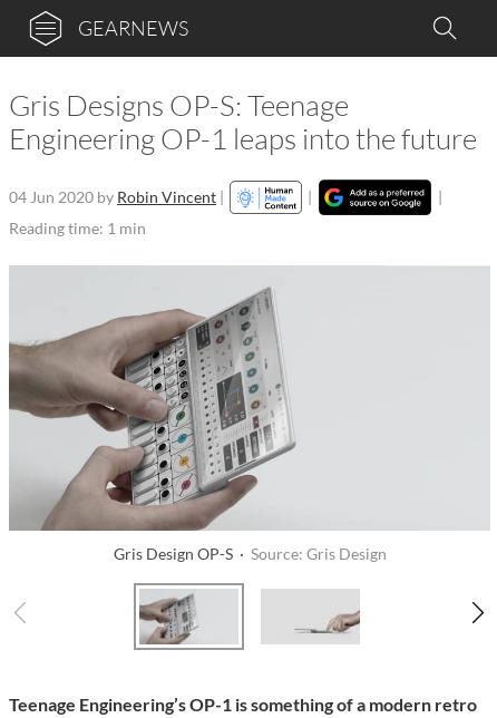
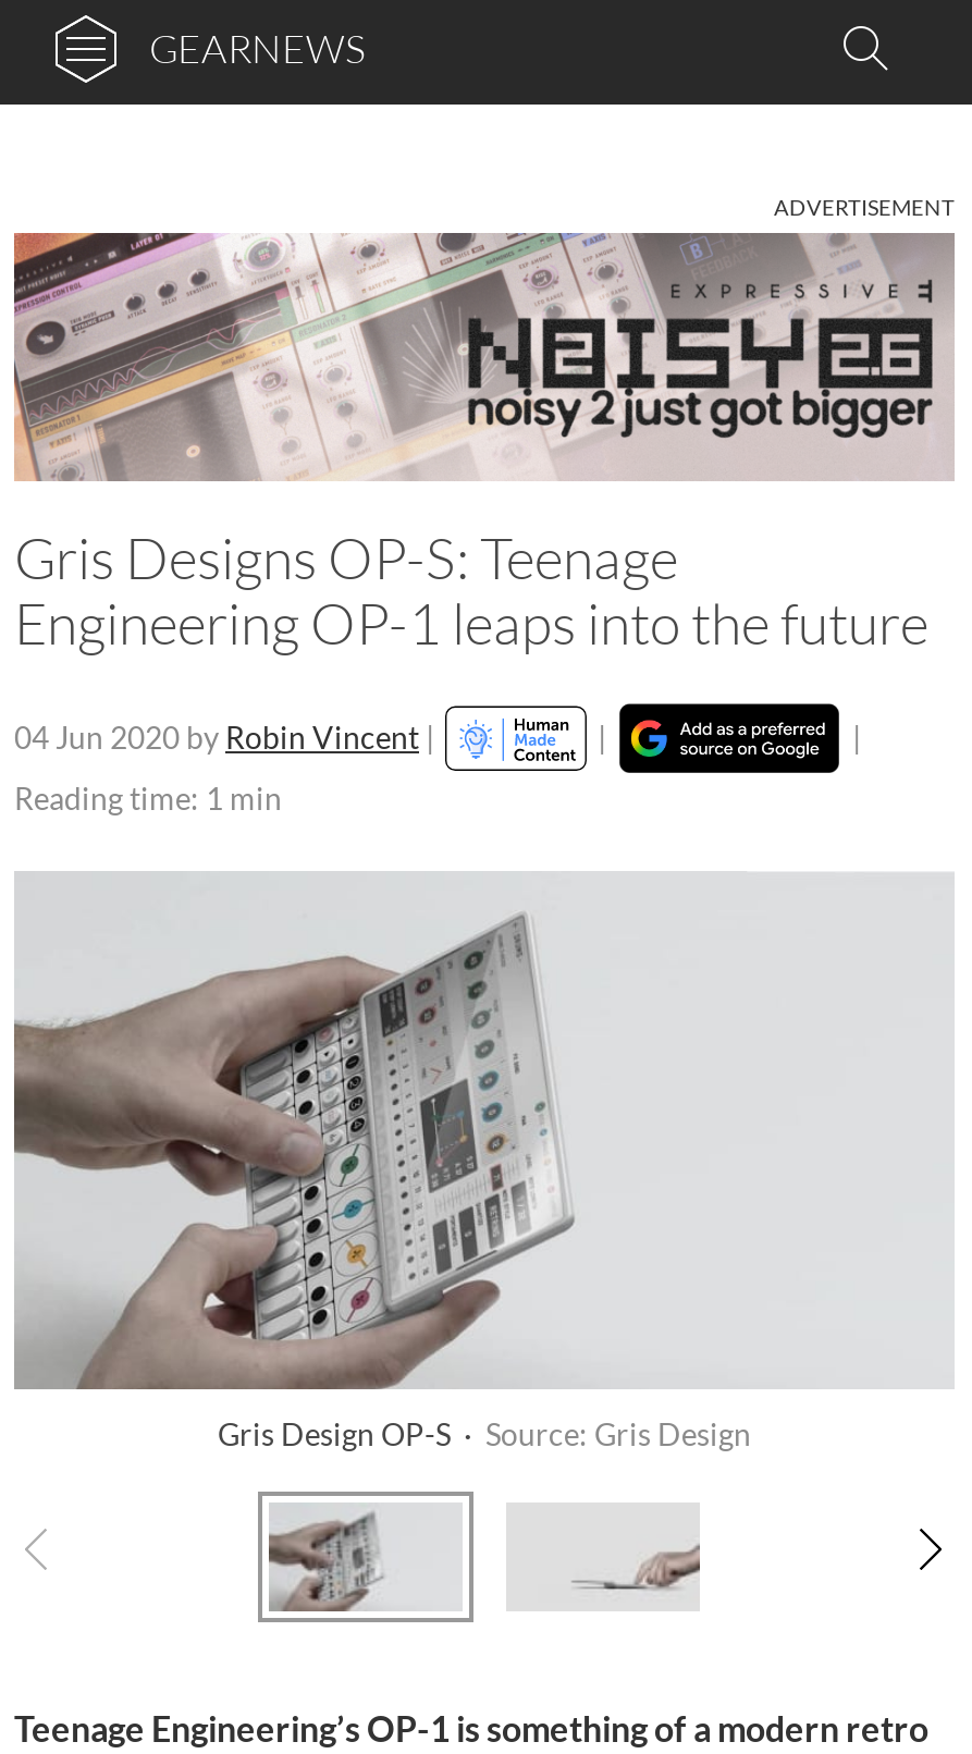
none -> [12,231,957,483] [image]
none -> [774,194,955,220] ADVERTISEMENT

